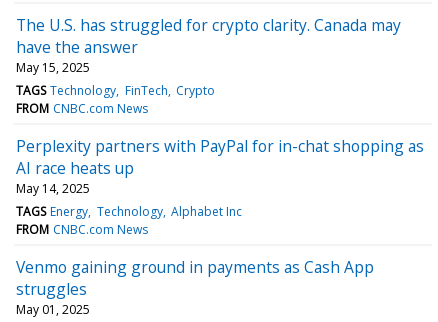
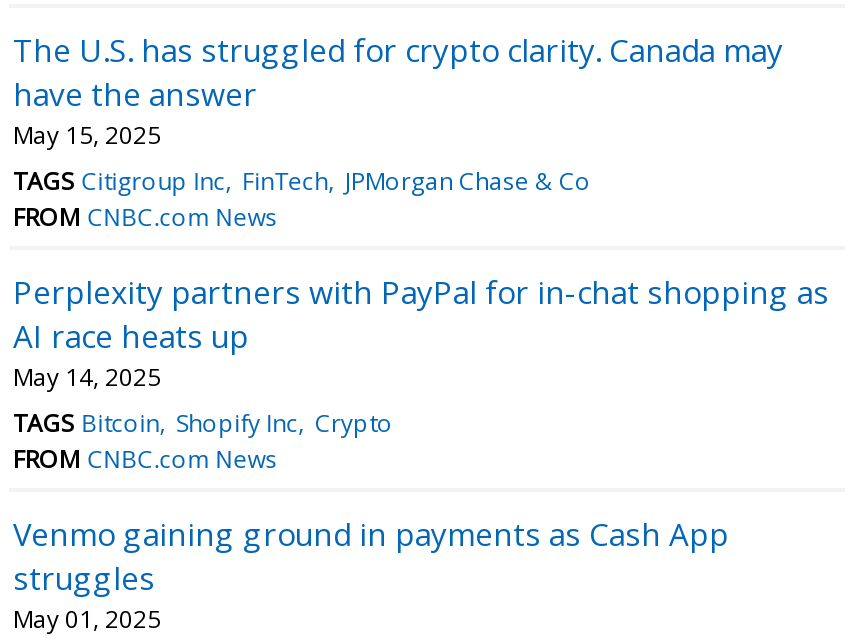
[16,82,215,99] TAGS Technology FinTech Crypto -> [13,164,591,198] TAGS Citigroup Inc FinTech JPMorgan Chase & Co
[16,203,242,220] TAGS Energy Technology Alphabet Inc -> [13,406,393,440] TAGS Bitcoin Shopify Inc Crypto

